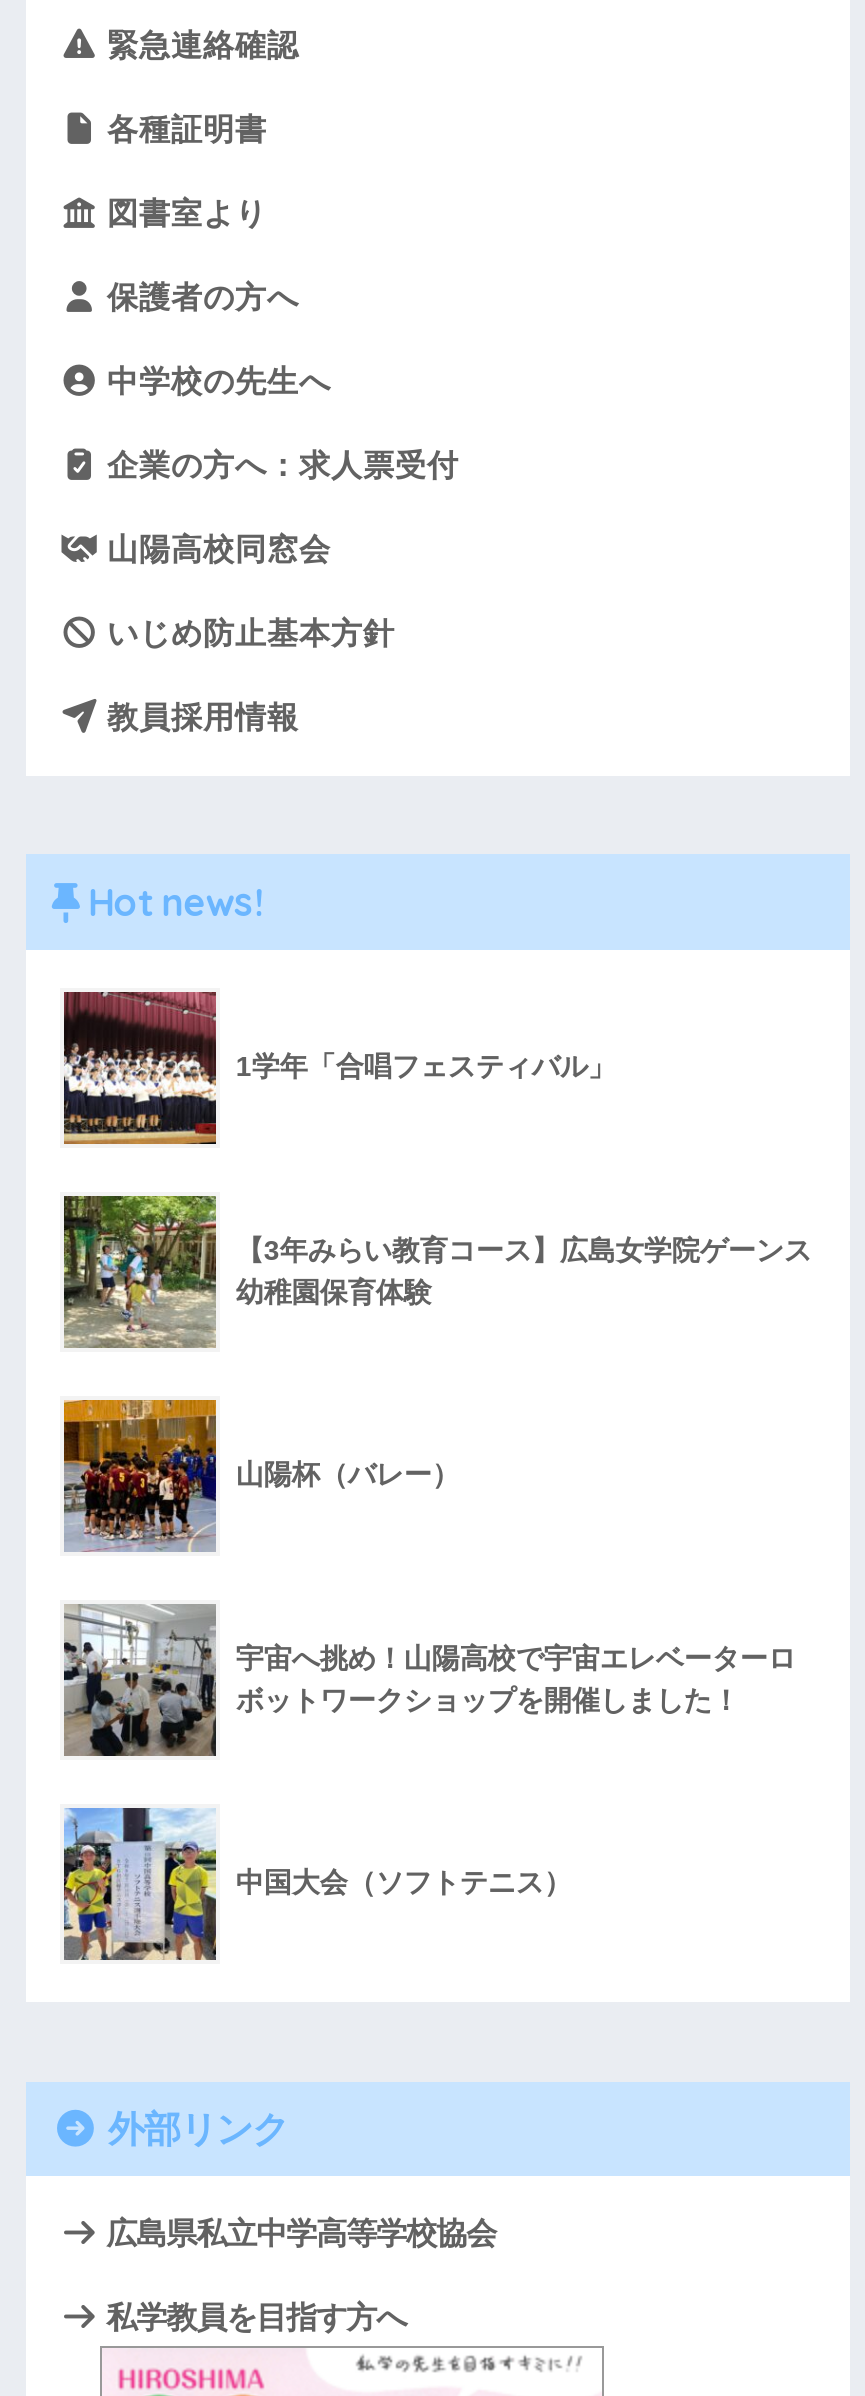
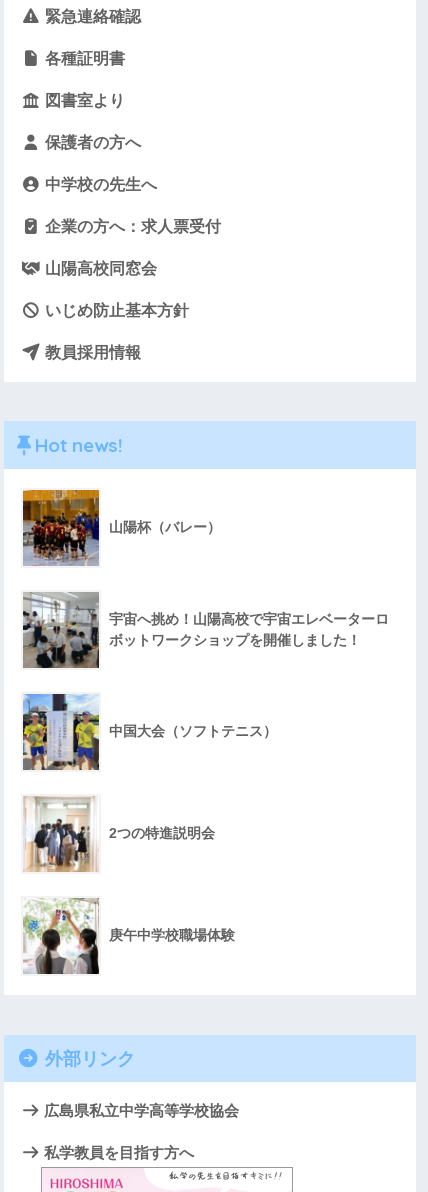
[62,990,616,1146] [image] | 1学年「合唱フェスティバル」 -> none
[62,1194,812,1350] [image] | 【3年みらい教育コース】広島女学院ゲーンス | 幼稚園保育体験 -> none
moved [60,1396,796,1899] -> [21,488,389,739]: [image] | 山陽杯（バレー） | 宇宙へ挑め！山陽高校で宇宙エレベーターロ | ボットワークショップを開催しました！ | 中国大会（ソフトテニス）
none -> [22,898,235,975] [image] | 庚午中学校職場体験
none -> [23,797,215,872] [image] | 2つの特進説明会

